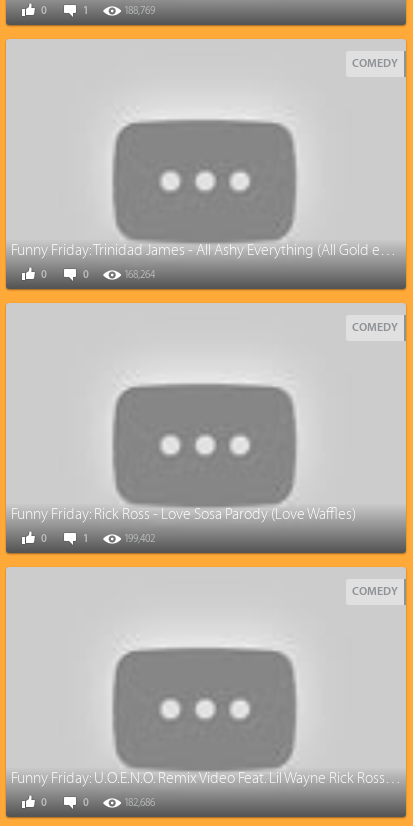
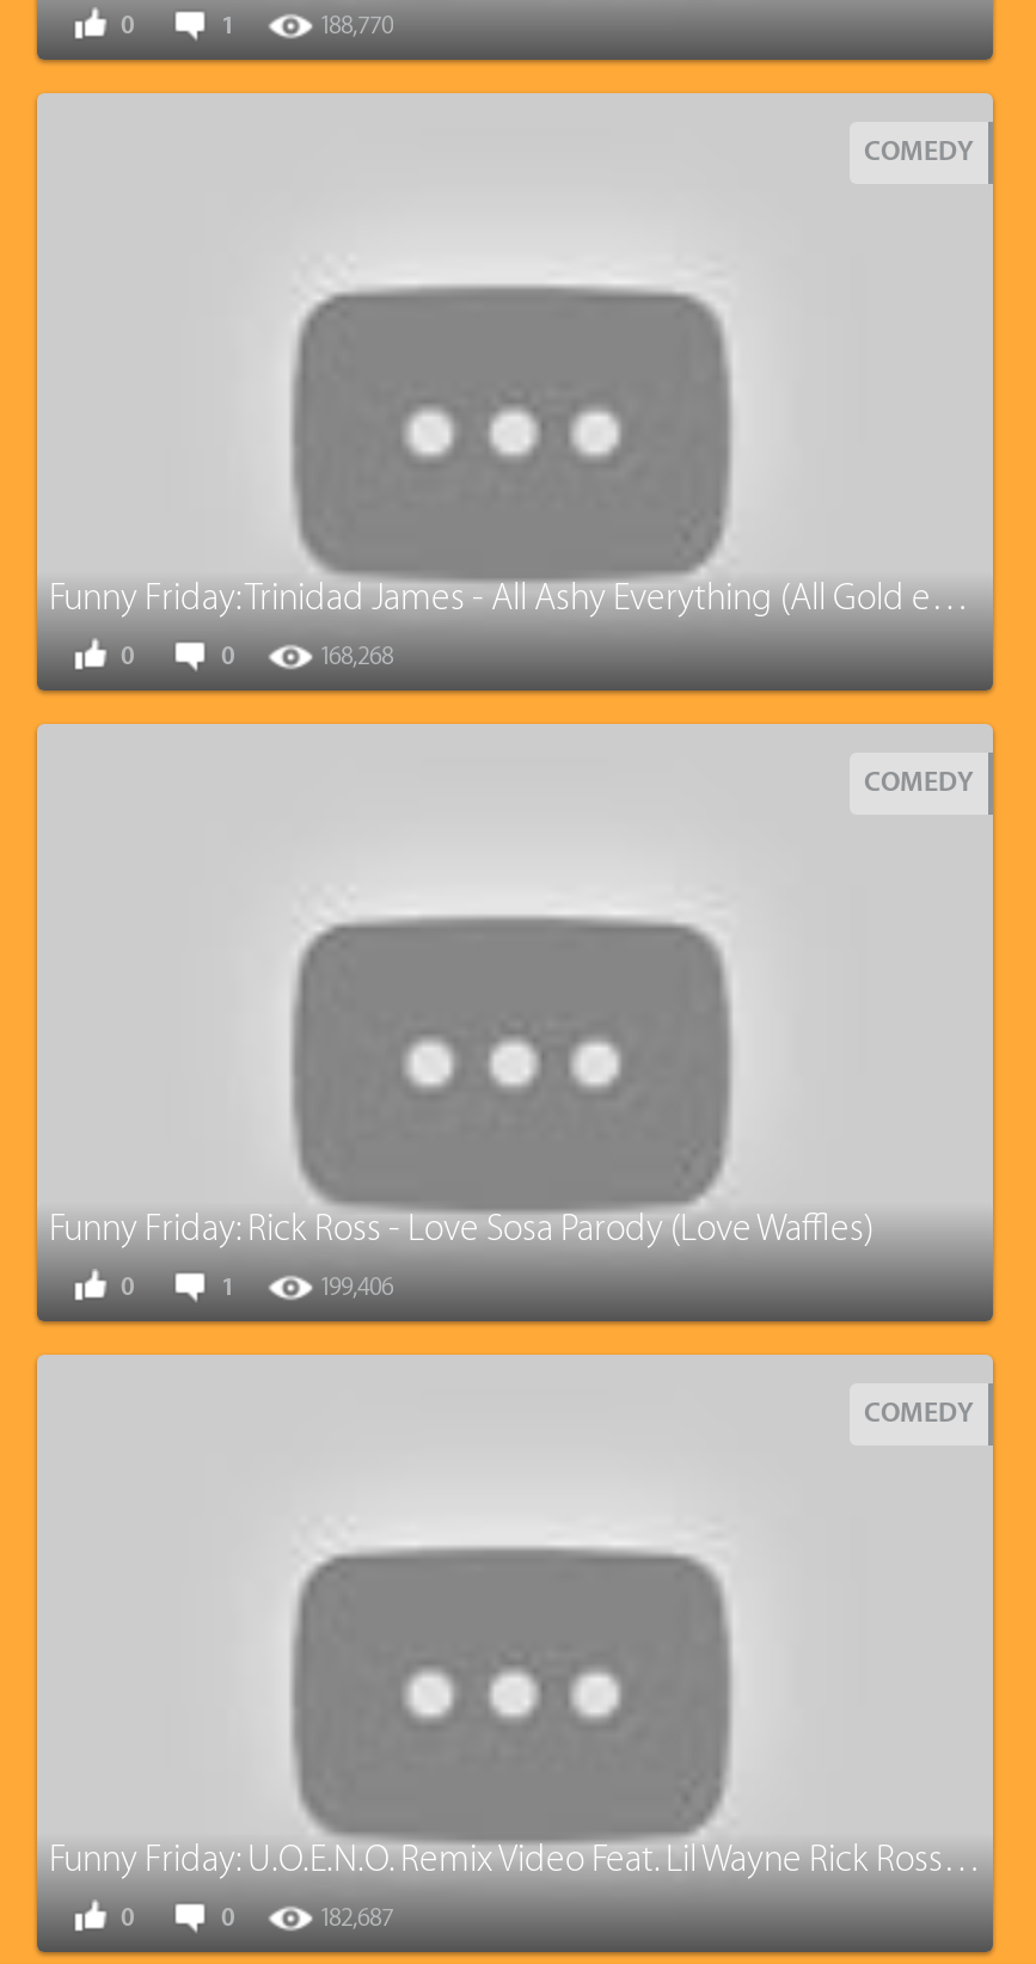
[124,5,155,17] 188,769 -> [319,12,393,41] 188,770
[124,269,155,281] 168,264 -> [319,643,393,671] 168,268
[124,533,155,545] 199,402 -> [319,1273,393,1302] 199,406
[124,797,155,809] 182,686 -> [319,1904,393,1933] 182,687

